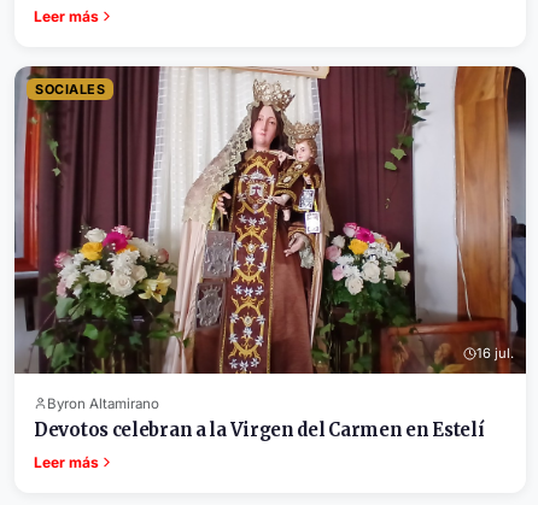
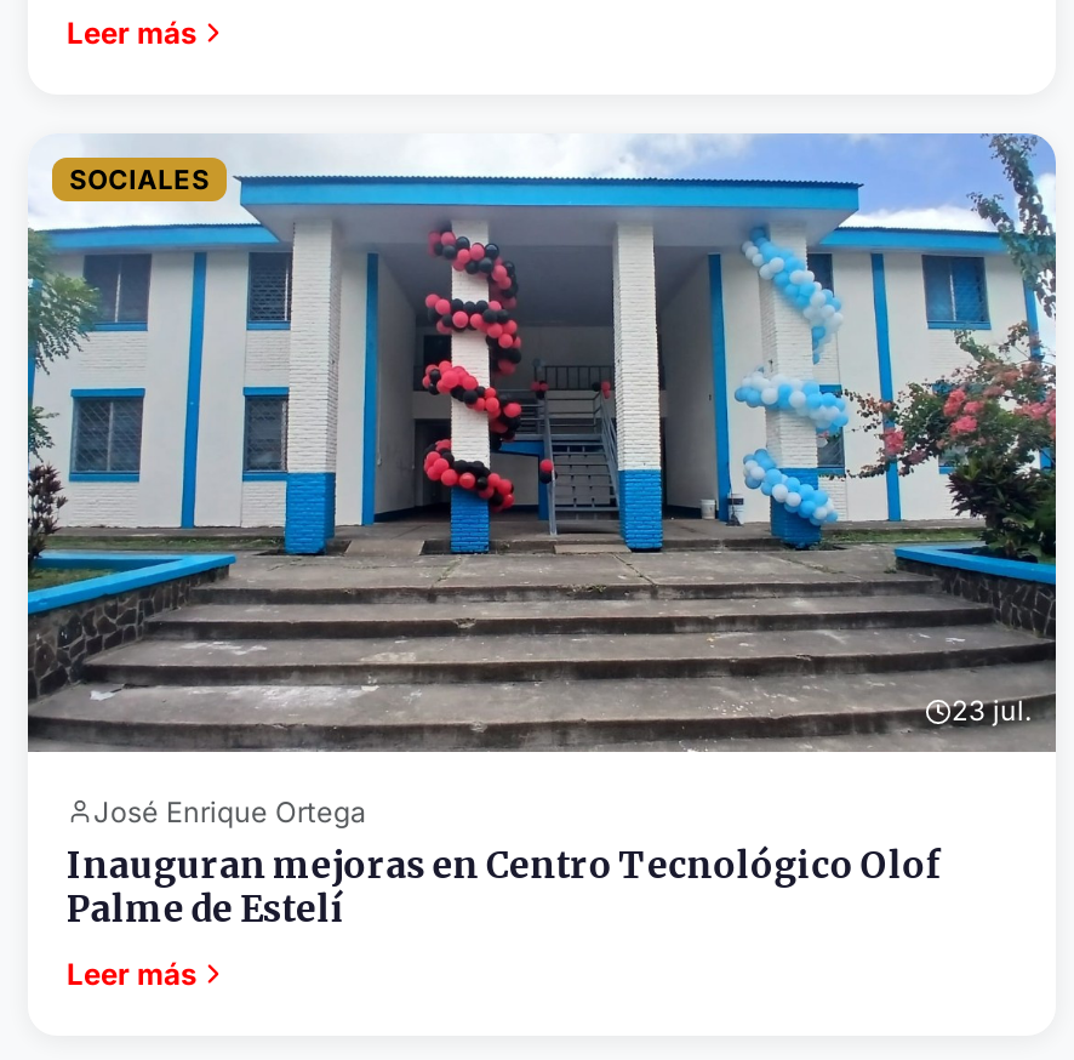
[13,65,527,375] [image] | 16 jul. -> [25,131,1056,754] [image] | 23 jul.
[34,395,484,441] Byron Altamirano | Devotos celebran a la Virgen del Carmen en Estelí -> [67,795,942,930] José Enrique Ortega | Inauguran mejoras en Centro Tecnológico Olof | Palme de Estelí

